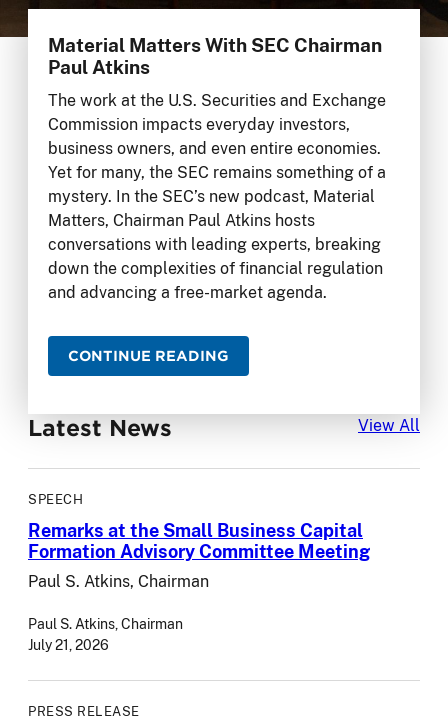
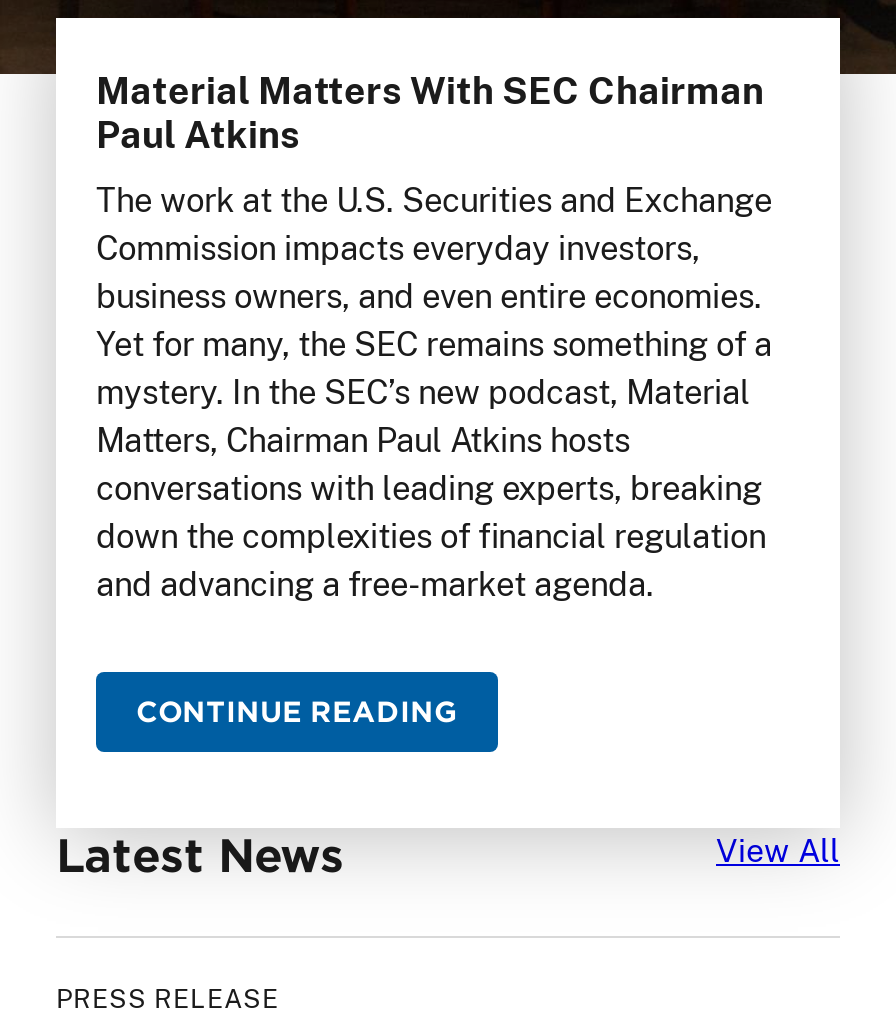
[28,492,370,653] SPEECH | Remarks at the Small Business Capital | Formation Advisory Committee Meeting | Paul S. Atkins, Chairman | Paul S. Atkins, Chairman | July 21, 2026 -> none

